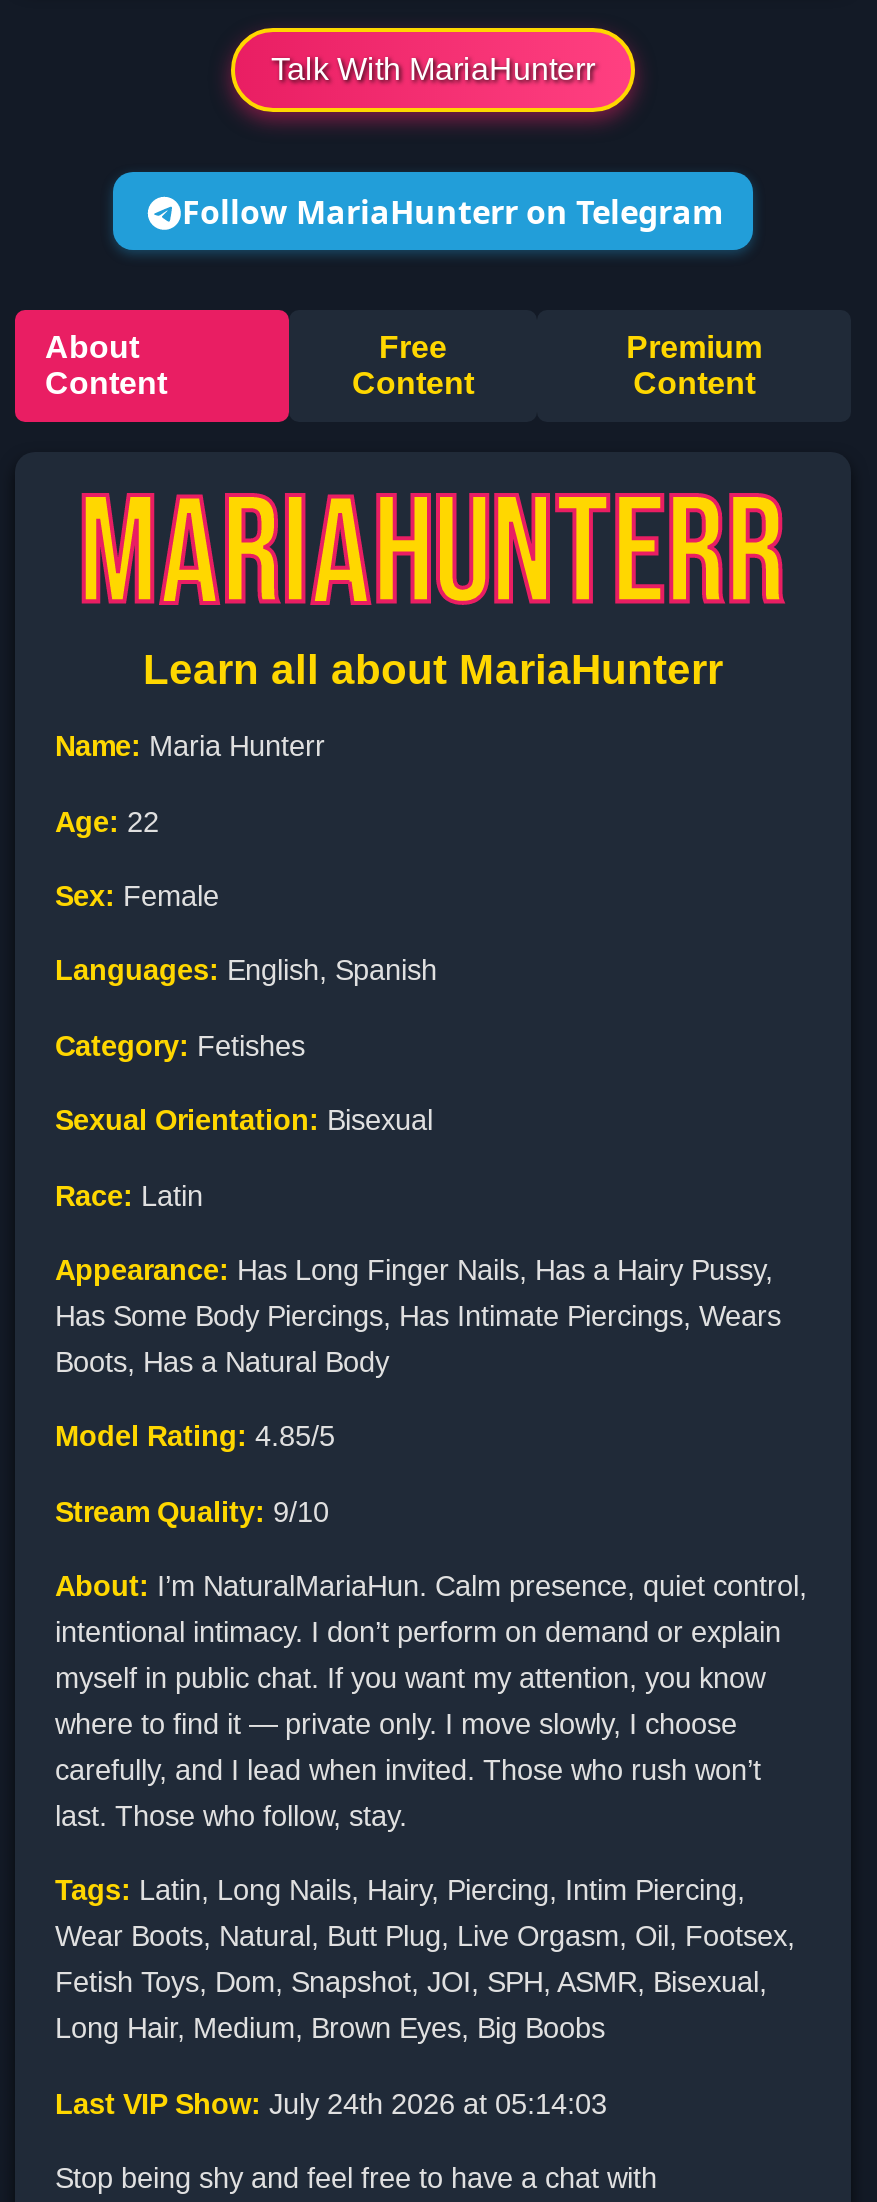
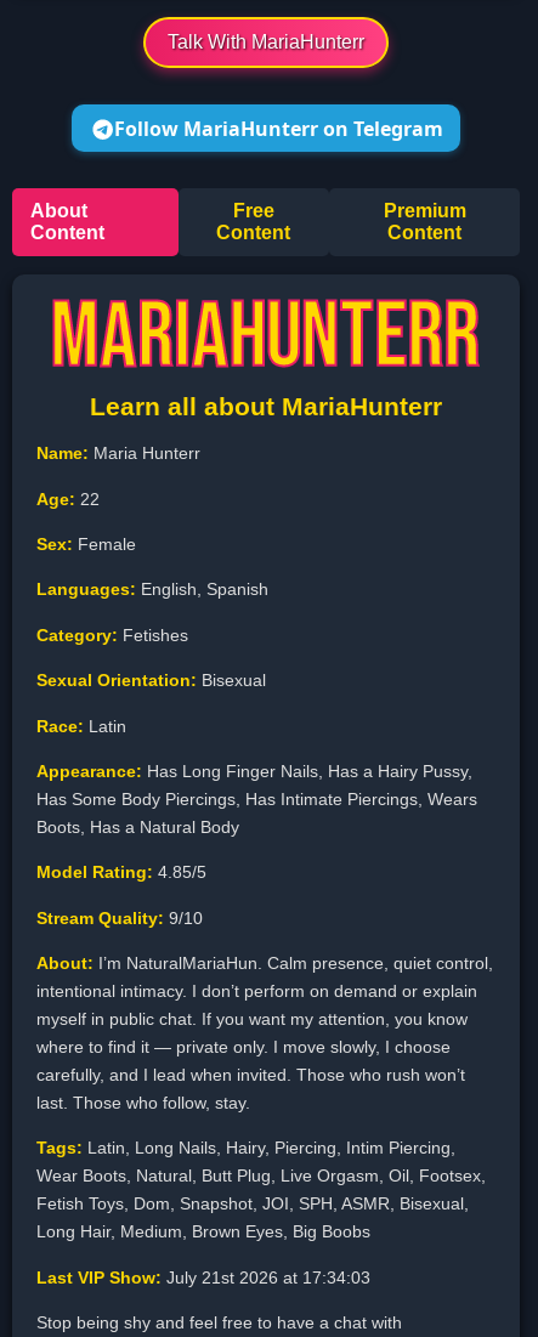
[55,2088,607,2120] Last VIP Show: July 24th 2026 at 05:14:03 -> [36,1268,370,1287] Last VIP Show: July 21st 2026 at 17:34:03

